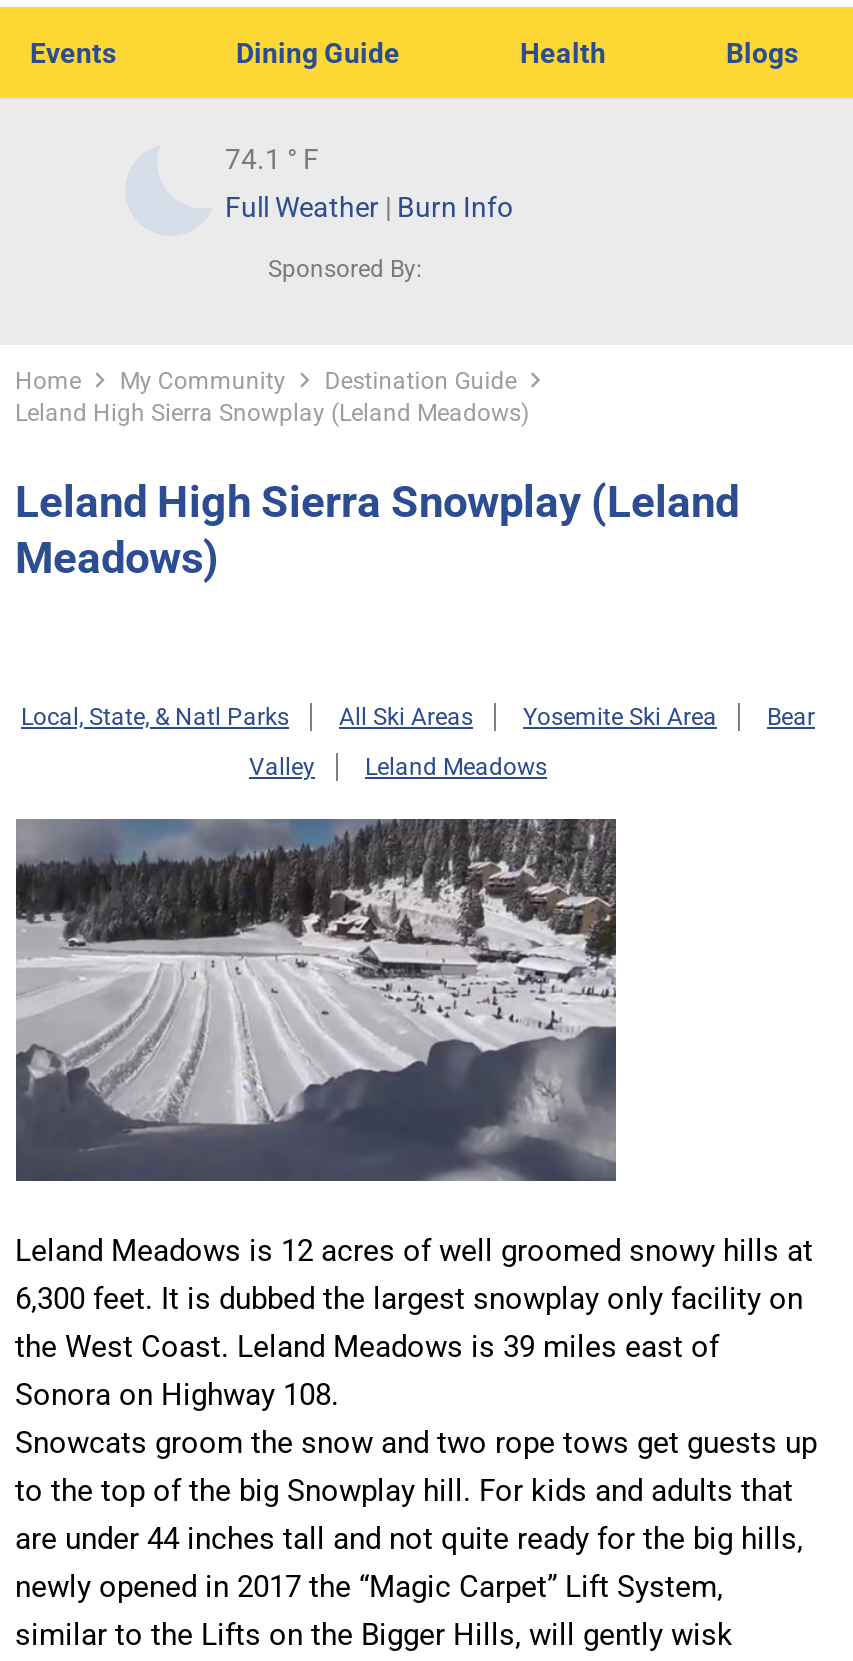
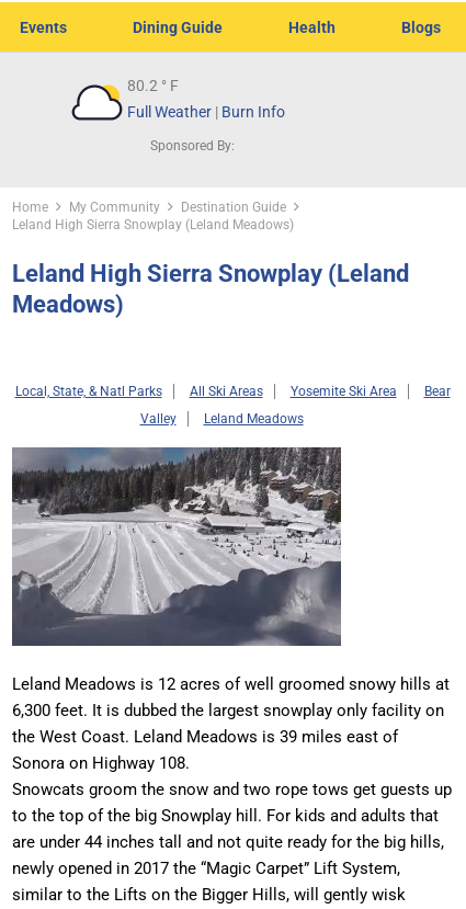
none -> [70,83,123,122] [image]
[225,143,319,175] 74.1 ° F -> [127,77,178,94] 80.2 ° F

